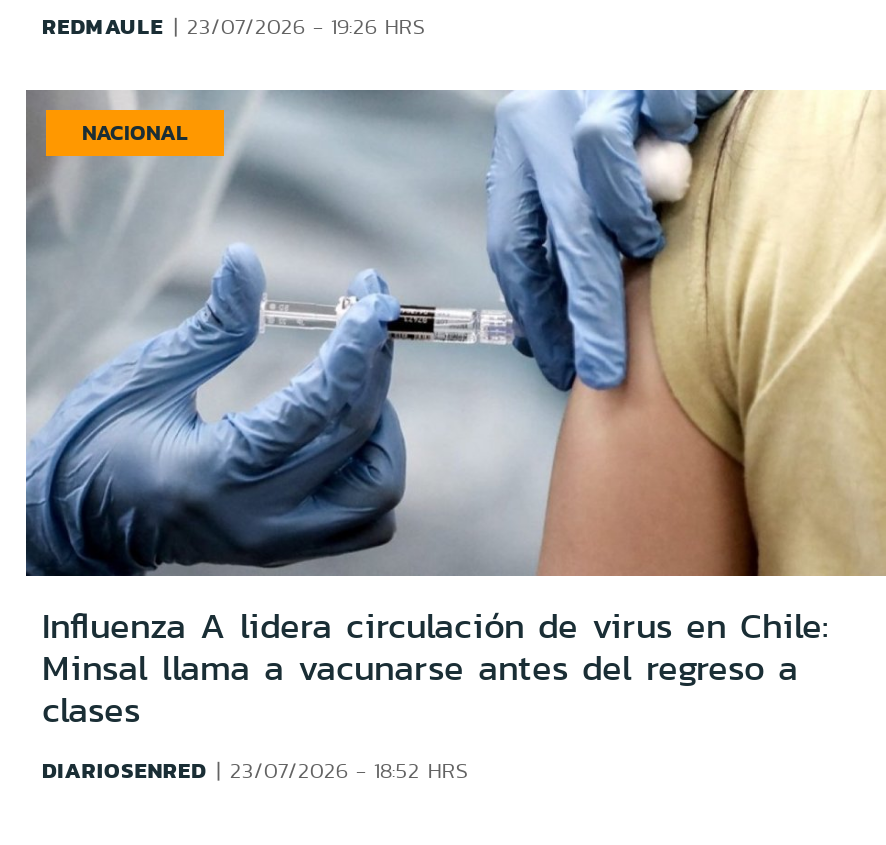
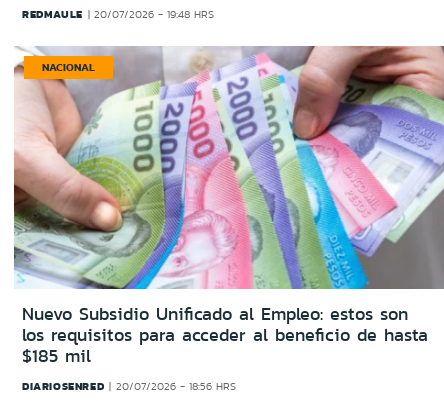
[42,11,425,43] REDMAULE 23/07/2026 - 19:26 HRS -> [22,6,214,22] REDMAULE 20/07/2026 - 19:48 HRS
[24,88,880,736] [image] | Influenza A lidera circulación de virus en Chile: | Minsal llama a vacunarse antes del regreso a | clases -> [13,45,441,369] [image] | Nuevo Subsidio Unificado al Empleo: estos son | los requisitos para acceder al beneficio de hasta | $185 mil
[42,754,468,786] DIARIOSENRED 23/07/2026 - 18:52 HRS -> [22,378,236,394] DIARIOSENRED 20/07/2026 - 18:56 HRS

